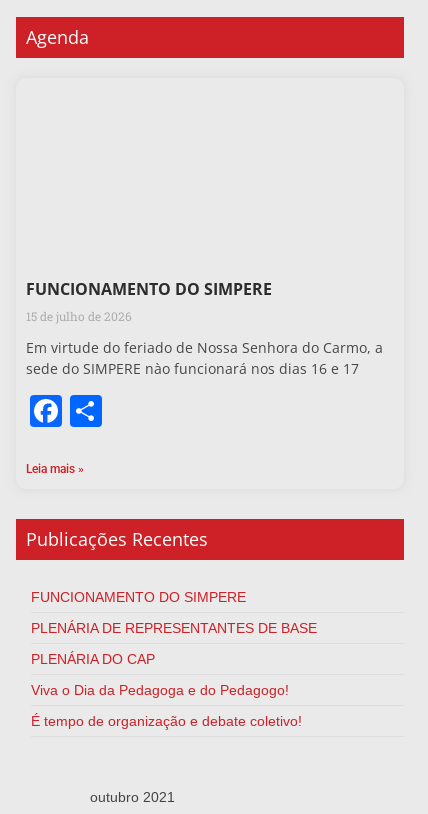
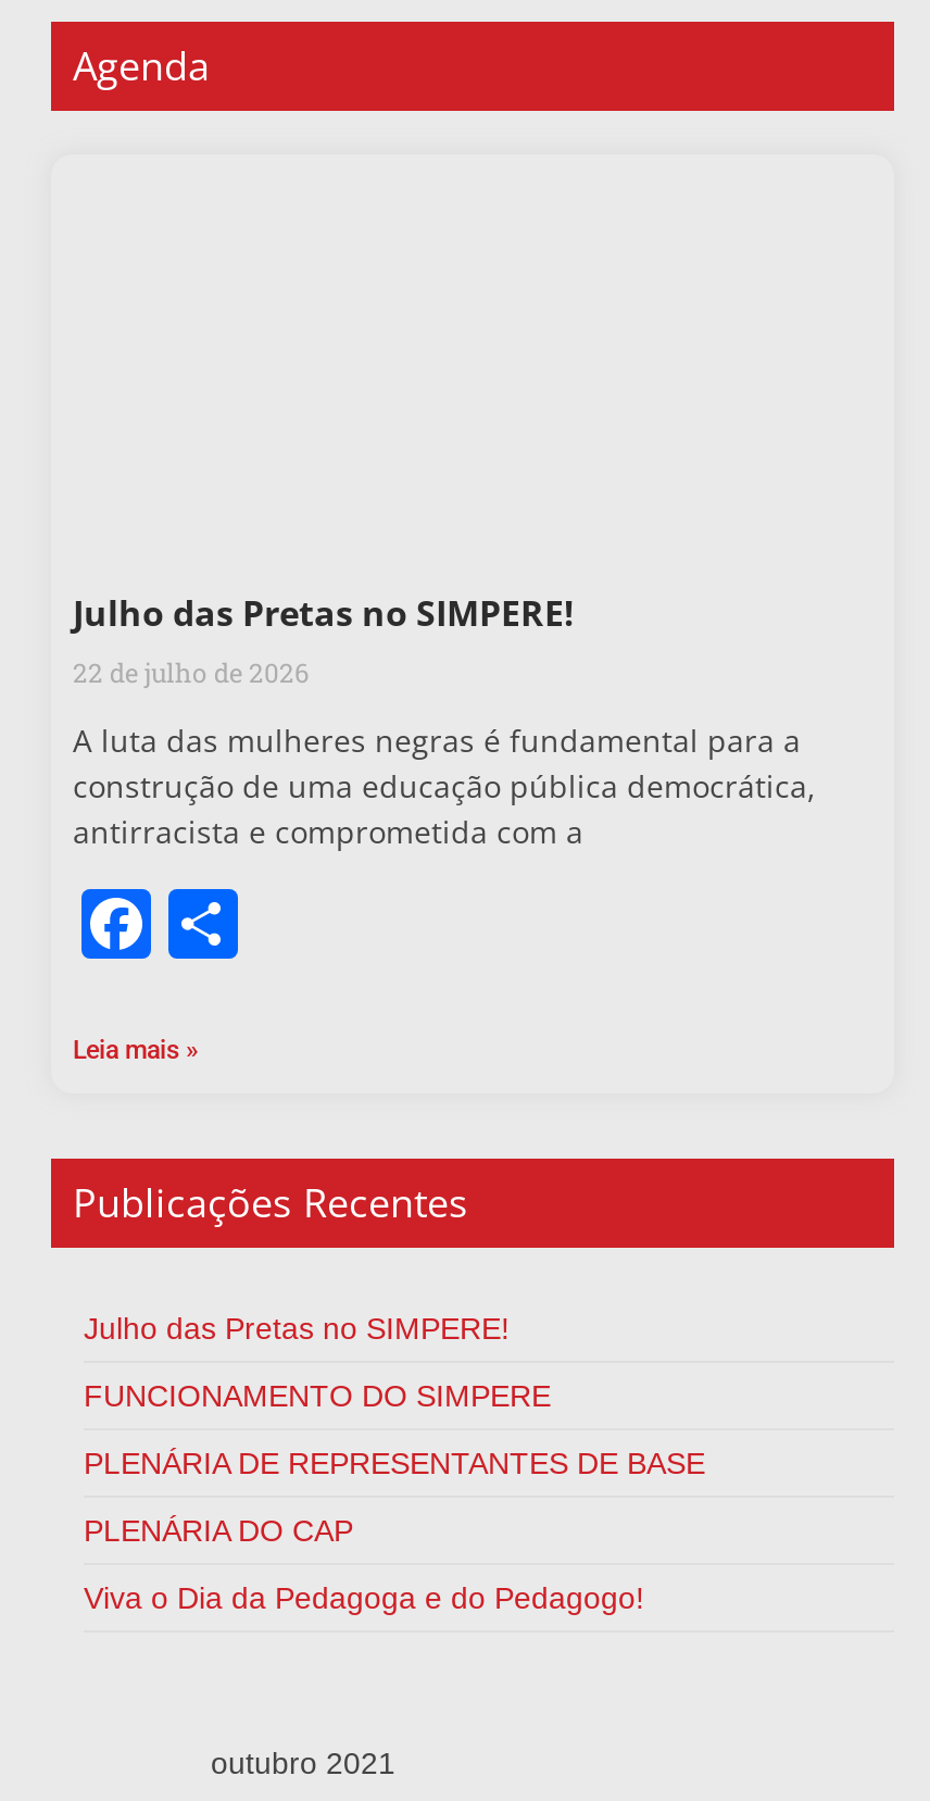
[26,277,272,323] FUNCIONAMENTO DO SIMPERE | 15 de julho de 2026 -> [73,588,575,688] Julho das Pretas no SIMPERE! | 22 de julho de 2026
[26,337,383,377] Em virtude do feriado de Nossa Senhora do Carmo, a | sede do SIMPERE nào funcionará nos dias 16 e 17 -> [73,718,816,851] A luta das mulheres negras é fundamental para a | construção de uma educação pública democrática, | antirracista e comprometida com a
none -> [84,1310,510,1345] Julho das Pretas no SIMPERE!
moved [31,588,317,697] -> [84,1377,705,1614]: FUNCIONAMENTO DO SIMPERE | PLENÁRIA DE REPRESENTANTES DE BASE | PLENÁRIA DO CAP | Viva o Dia da Pedagoga e do Pedagogo!
[31,712,302,728] É tempo de organização e debate coletivo! -> none

